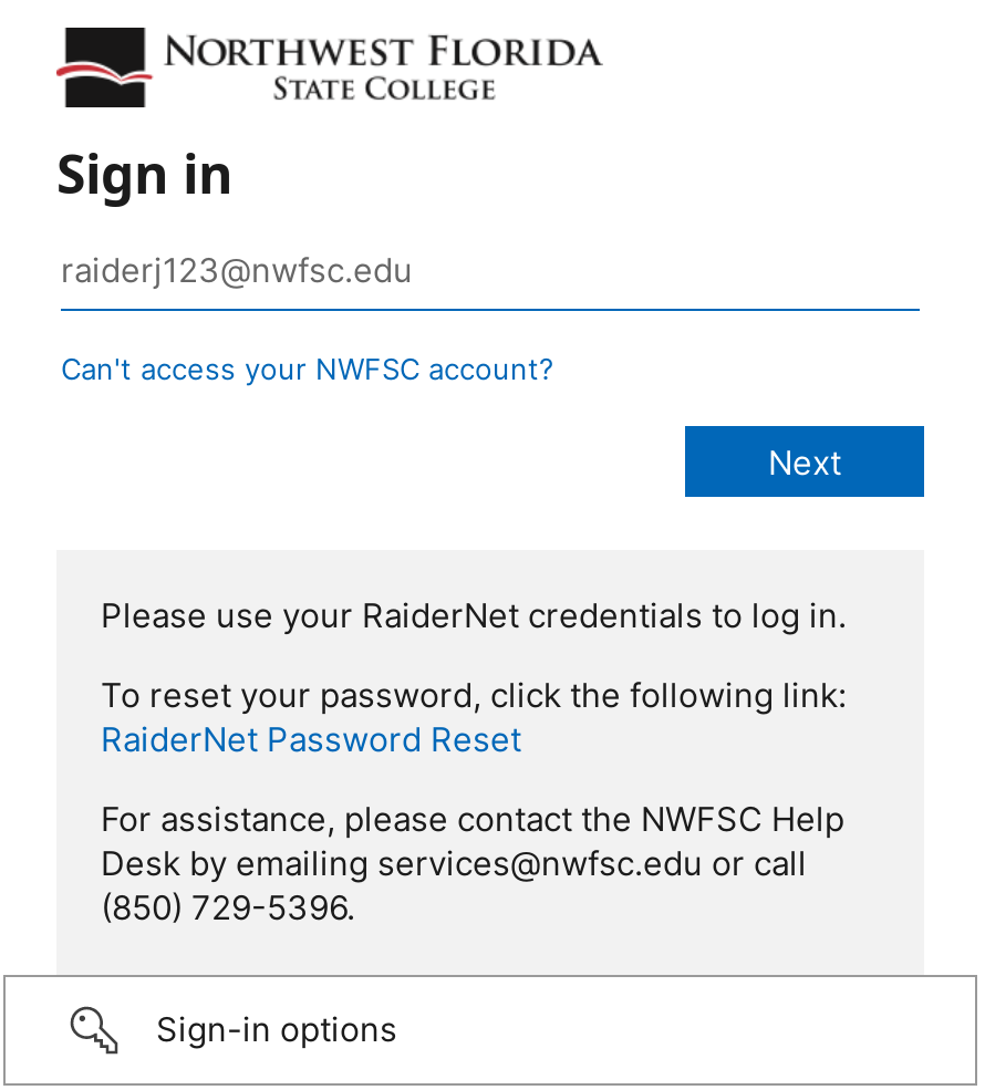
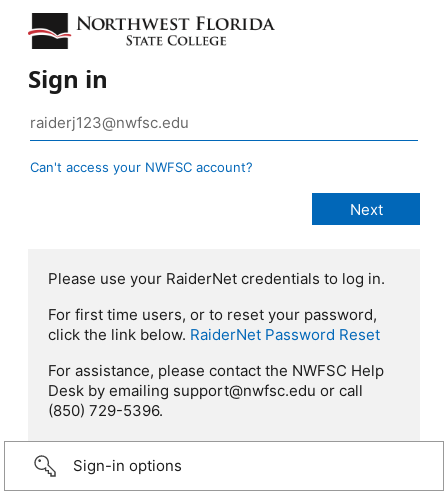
[101,674,847,761] To reset your password, click the following link: | RaiderNet Password Reset -> [48,305,380,344] For first time users, or to reset your password, | click the link below. RaiderNet Password Reset
[101,843,807,885] Desk by emailing services@nwfsc.edu or call -> [48,381,363,400] Desk by emailing support@nwfsc.edu or call

